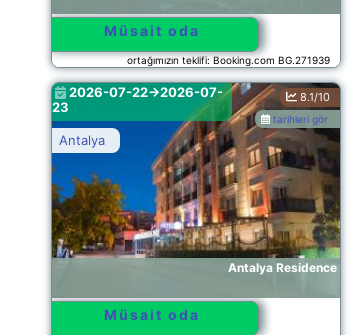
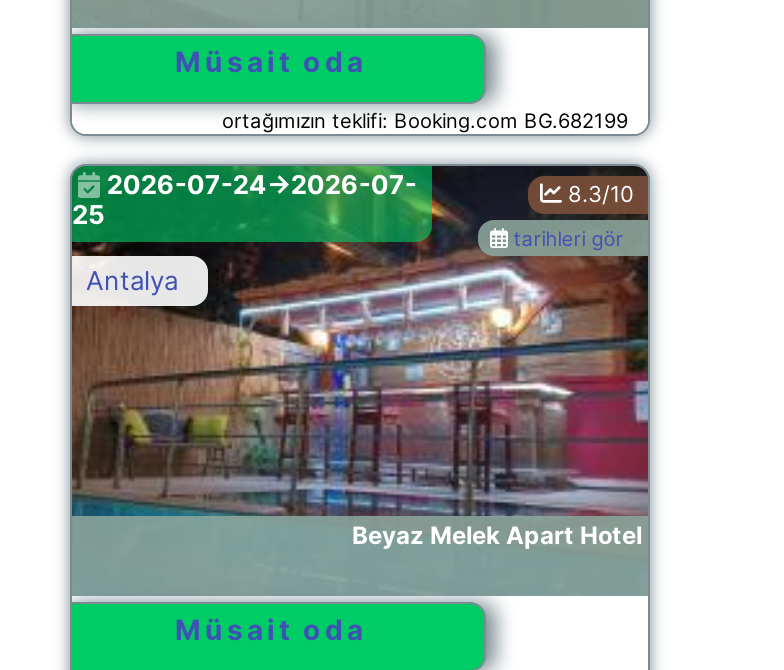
[127,54,330,66] ortağımızın teklifi: Booking.com BG.271939 -> [222,108,628,132] ortağımızın teklifi: Booking.com BG.682199
[51,83,341,259] [image] | 8.1/10 -> [70,164,650,518] [image] | 8.3/10
[69,84,223,100] 2026-07-22->2026-07- -> [107,168,417,200] 2026-07-24->2026-07-
[52,99,69,115] 23 -> [72,198,104,230] 25
[228,260,337,275] Antalya Residence -> [352,520,642,550] Beyaz Melek Apart Hotel

